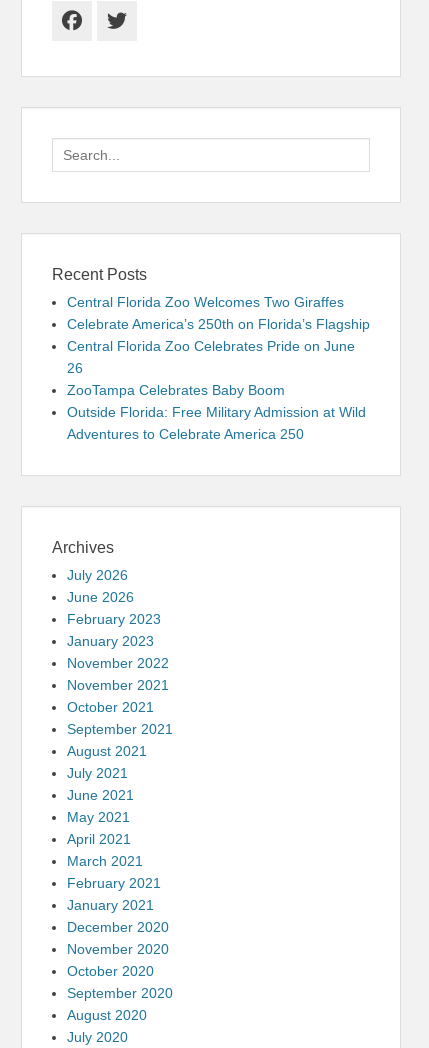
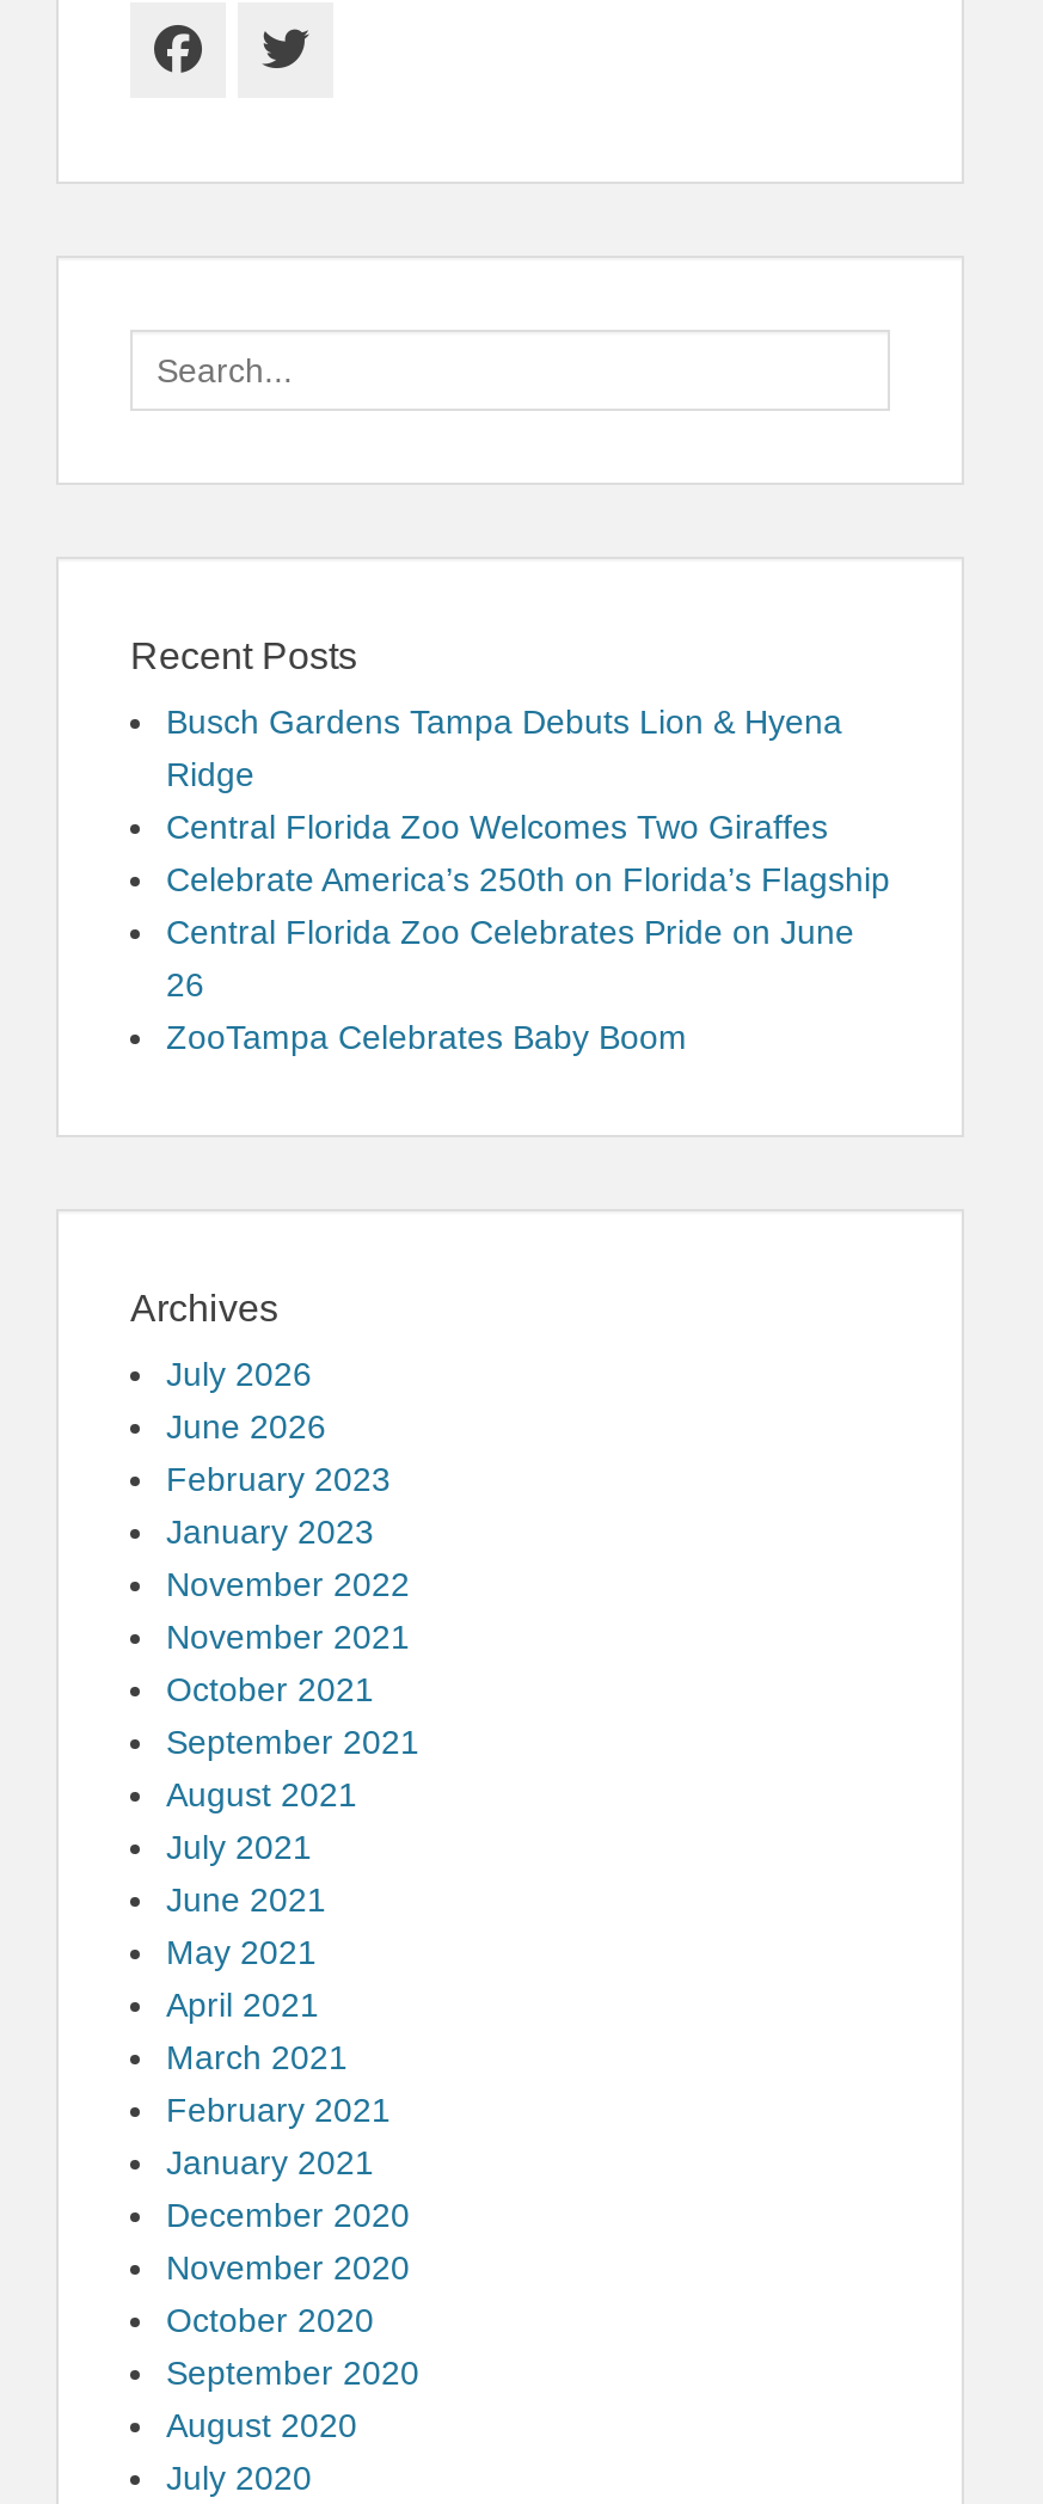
none -> [166,702,842,793] Busch Gardens Tampa Debuts Lion & Hyena | Ridge
moved [67,294,370,398] -> [166,808,890,1056]: Central Florida Zoo Welcomes Two Giraffes | Celebrate America’s 250th on Florida’s Flagship | Central Florida Zoo Celebrates Pride on June | 26 | ZooTampa Celebrates Baby Boom
[67,404,366,442] Outside Florida: Free Military Admission at Wild | Adventures to Celebrate America 250 -> none

